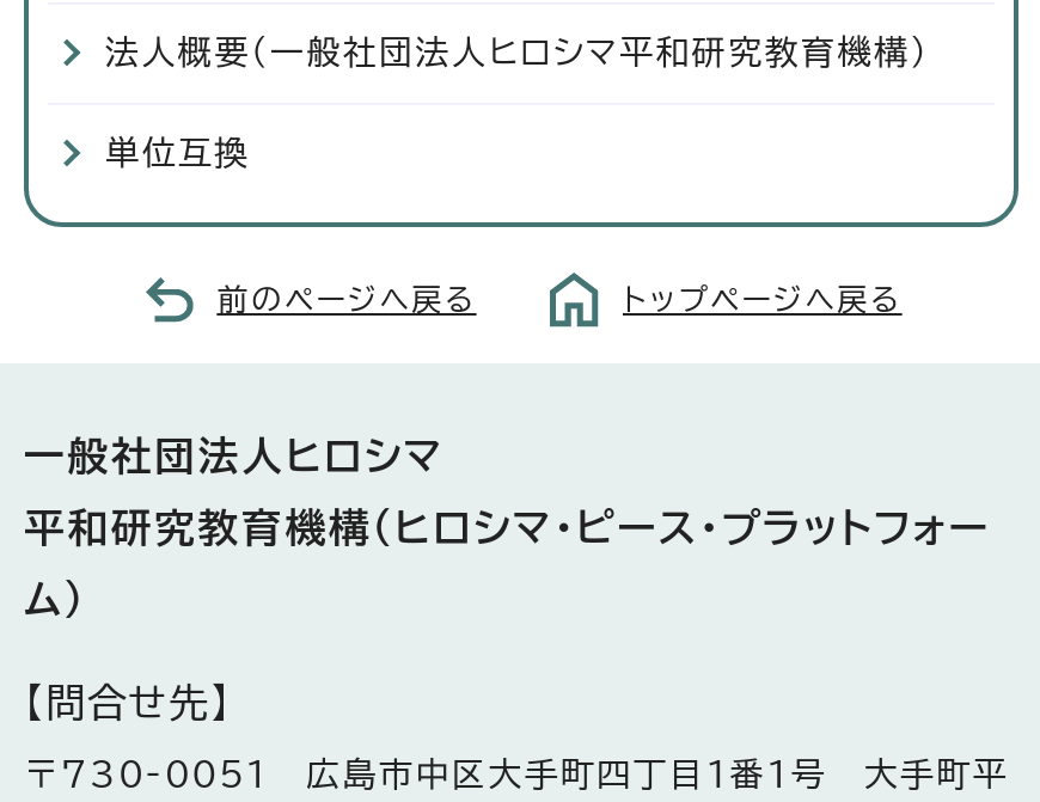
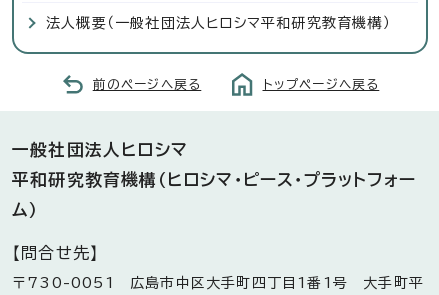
[105,136,251,170] 単位互換 -> none

